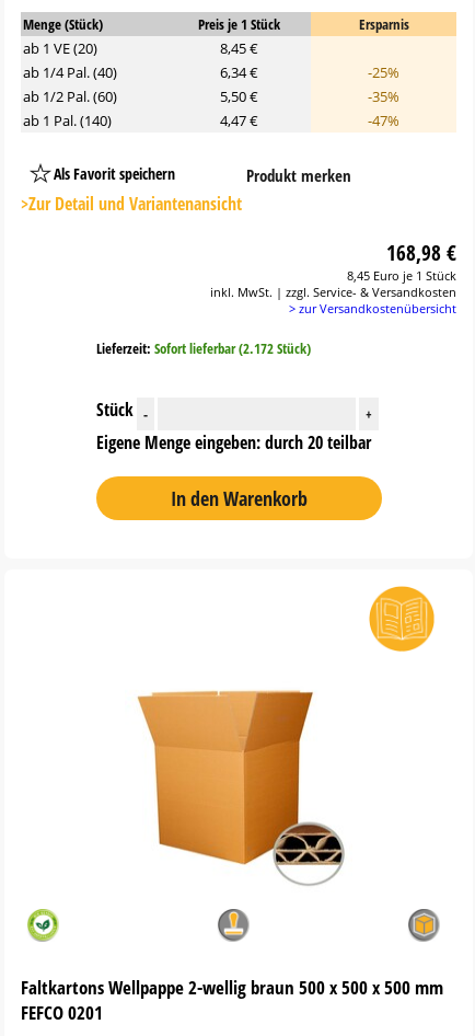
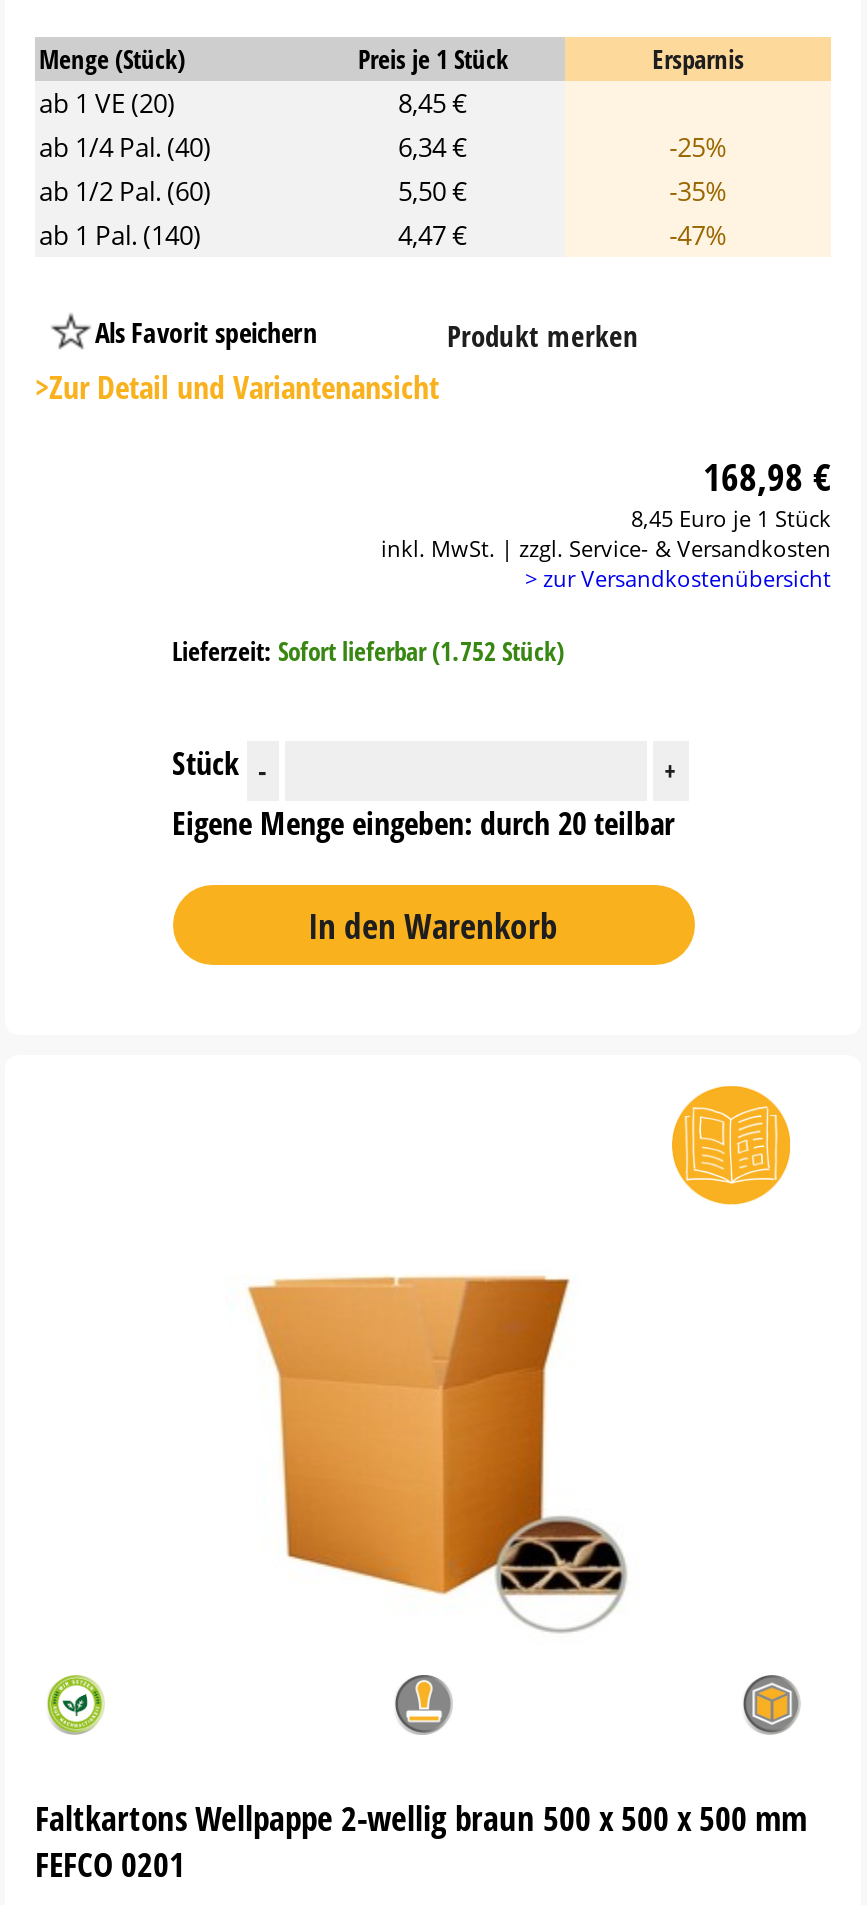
[96,338,310,358] Lieferzeit: Sofort lieferbar (2.172 Stück) -> [172,633,564,669] Lieferzeit: Sofort lieferbar (1.752 Stück)

